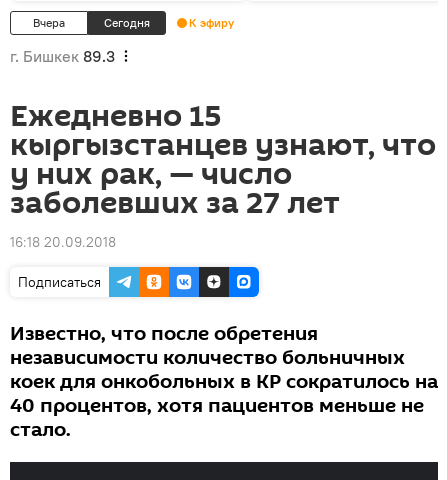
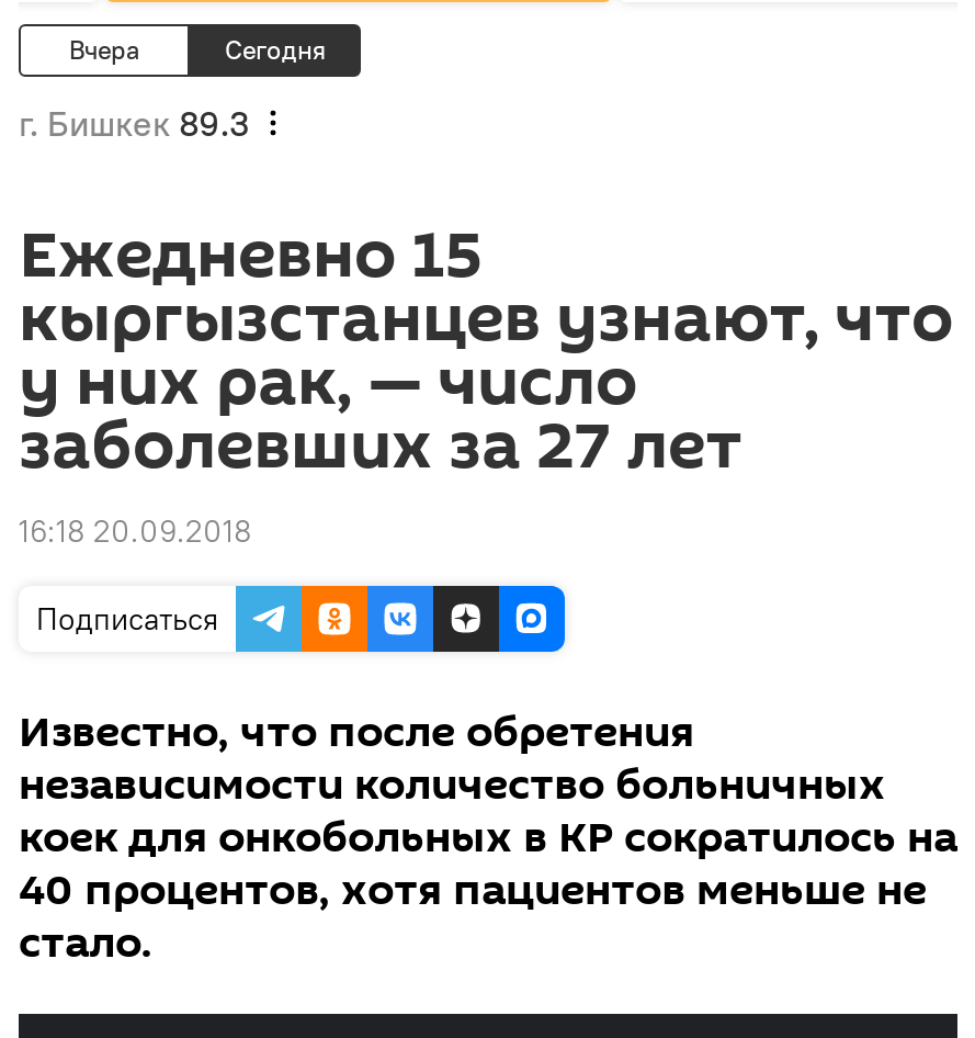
[189,15,234,30] К эфиру -> none

